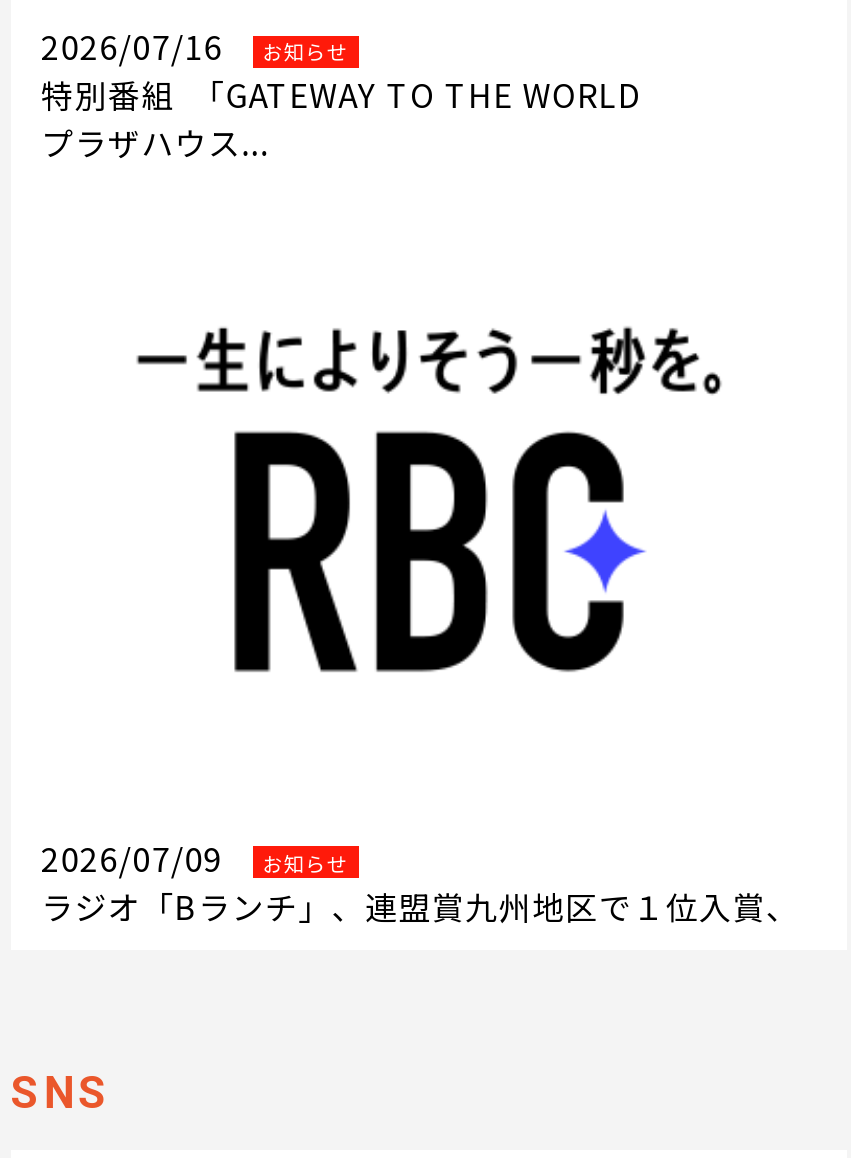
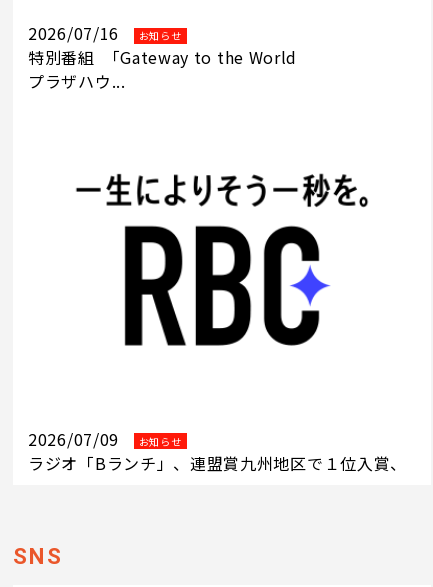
[41,71,641,167] 特別番組 ｢GATEWAY TO THE WORLD | プラザハウス... -> [28,45,297,93] 特別番組 ｢Gateway to the World | プラザハウ...

